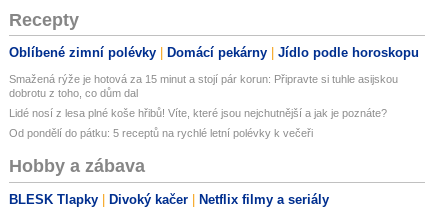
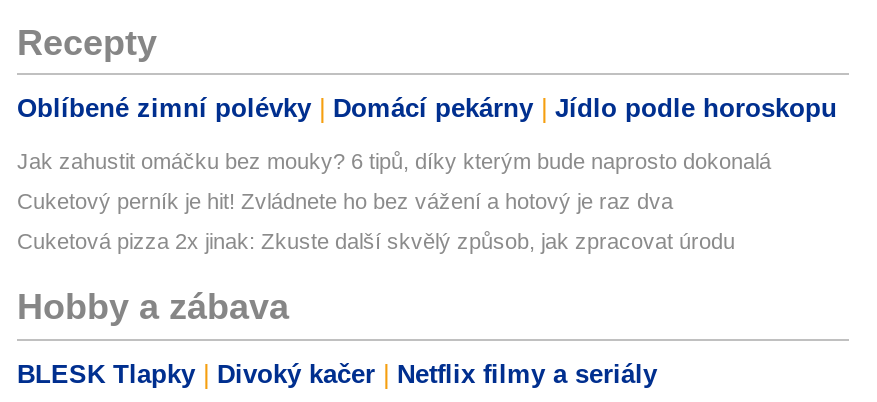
[9,73,398,99] Smažená rýže je hotová za 15 minut a stojí pár korun: Připravte si tuhle asijskou | dobrotu z toho, co dům dal -> [17,150,771,174] Jak zahustit omáčku bez mouky? 6 tipů, díky kterým bude naprosto dokonalá
[9,107,387,119] Lidé nosí z lesa plné koše hřibů! Víte, které jsou nejchutnější a jak je poznáte? -> [17,190,673,214] Cuketový perník je hit! Zvládnete ho bez vážení a hotový je raz dva
[9,127,313,139] Od pondělí do pátku: 5 receptů na rychlé letní polévky k večeři -> [17,230,735,254] Cuketová pizza 2x jinak: Zkuste další skvělý způsob, jak zpracovat úrodu

